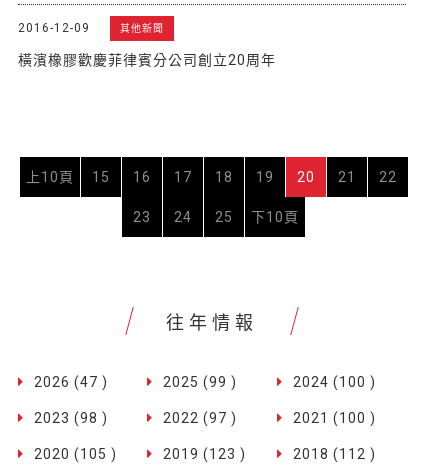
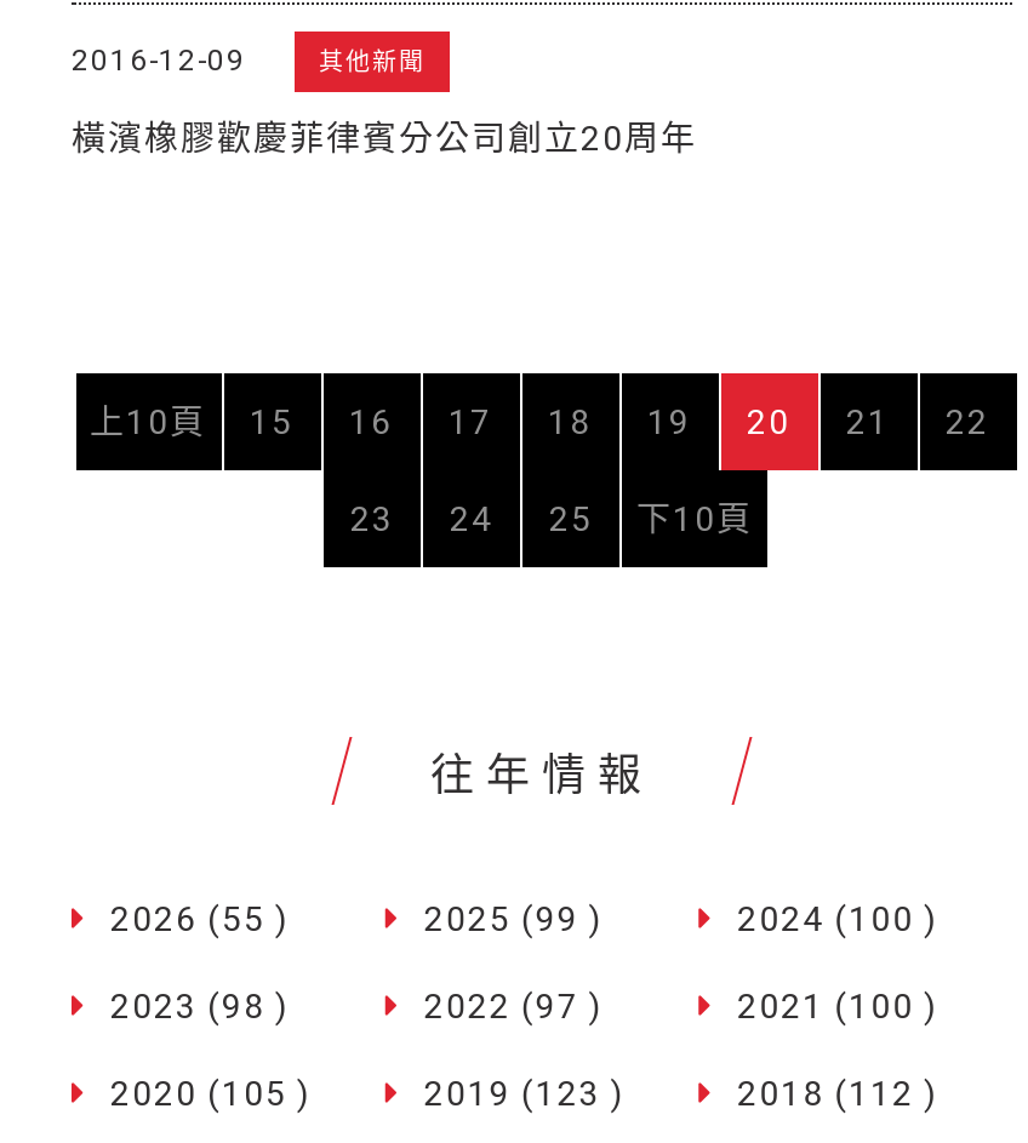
[34,374,108,390] 2026 (47 ) -> [110,899,290,938] 2026 (55 )

